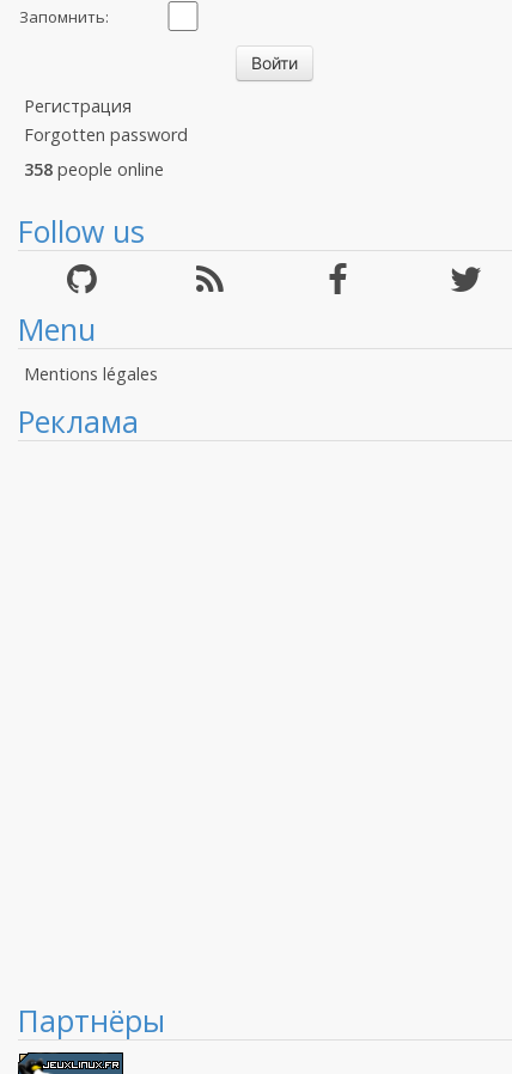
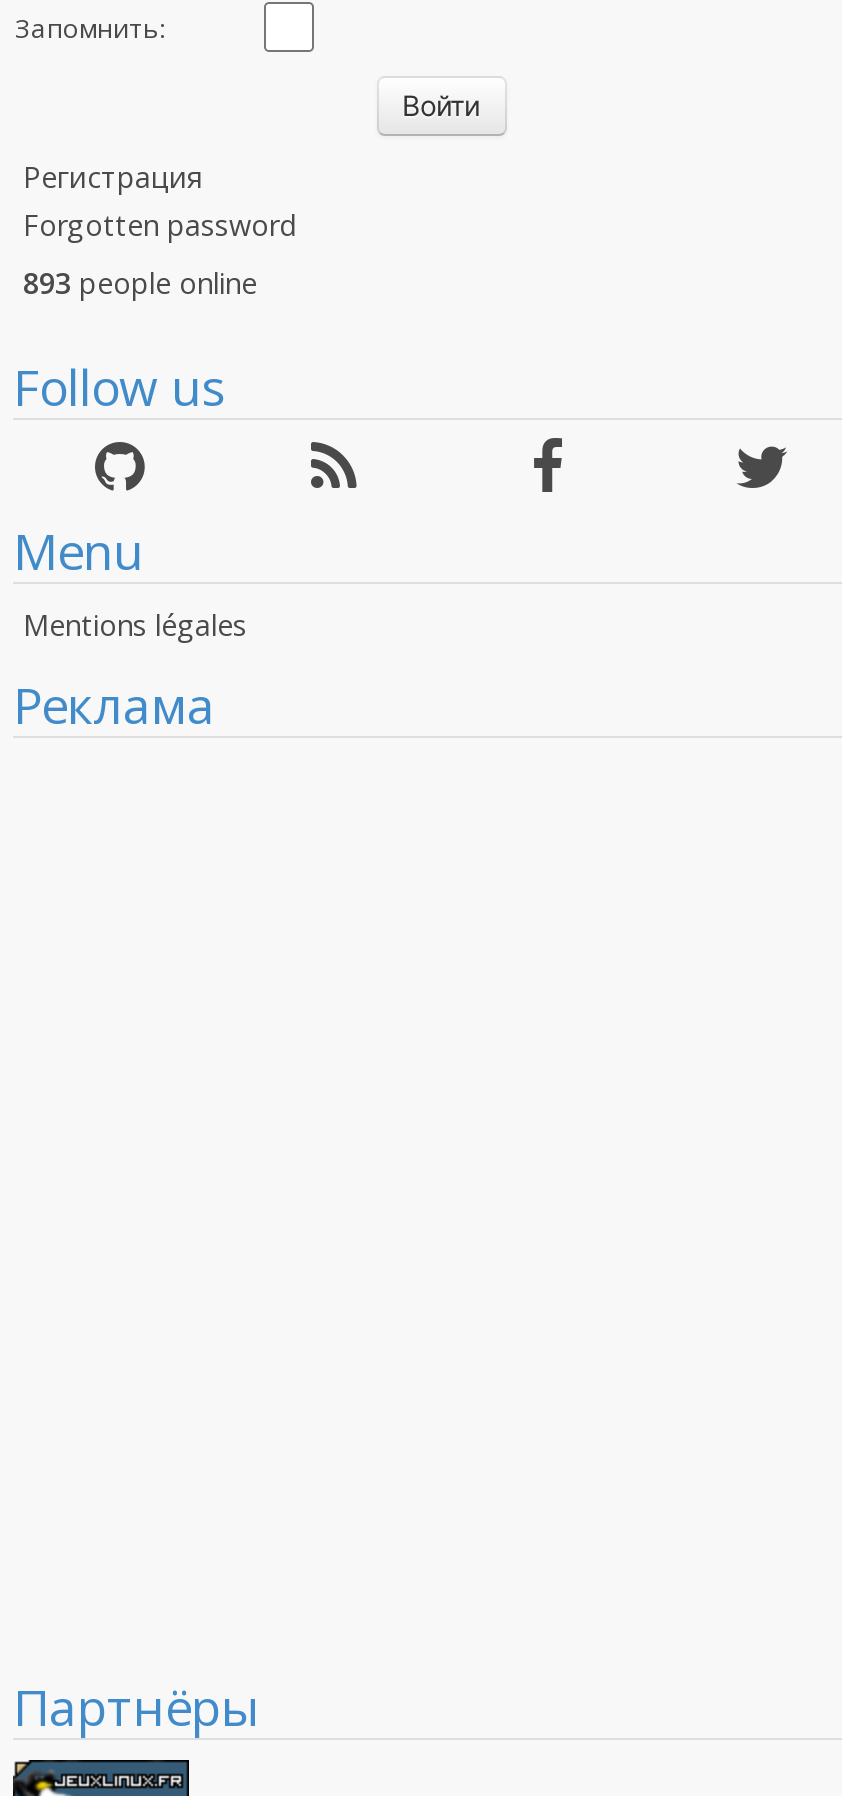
[24,158,164,181] 358 people online -> [23,264,257,302] 893 people online

